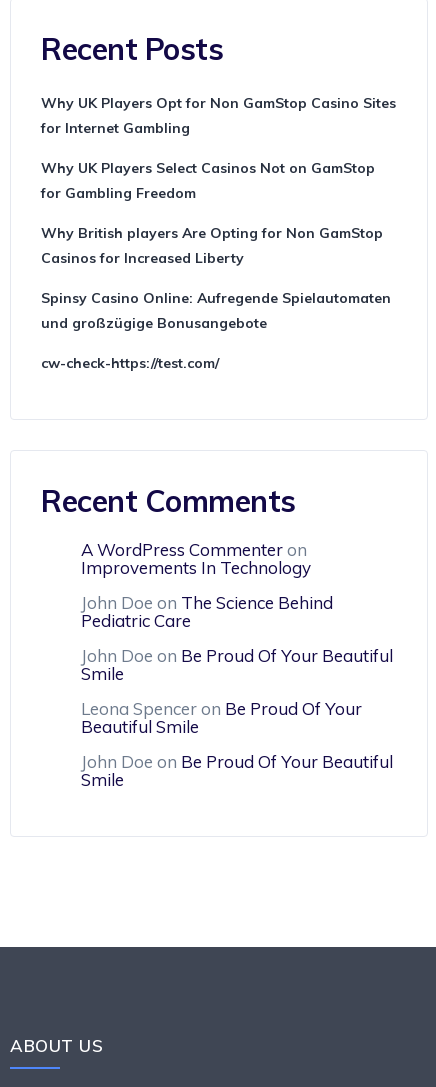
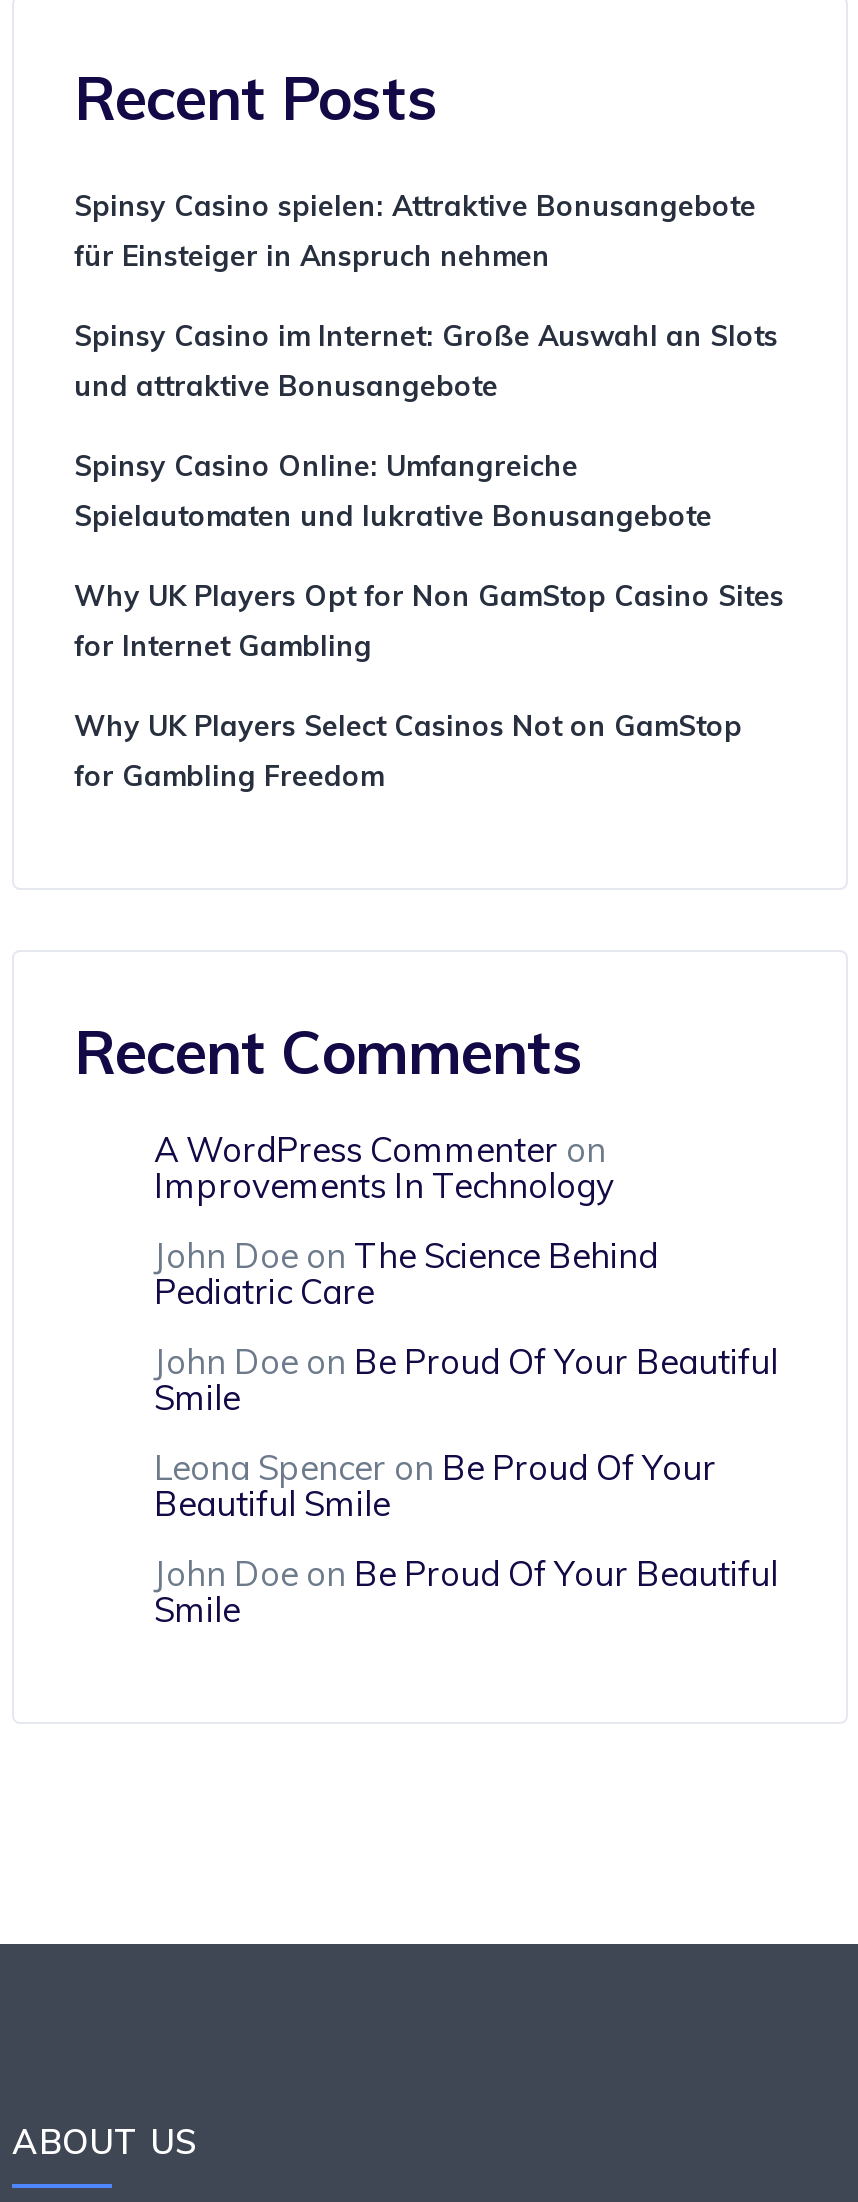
none -> [74,188,778,534] Spinsy Casino spielen: Attraktive Bonusangebote | für Einsteiger in Anspruch nehmen | Spinsy Casino im Internet: Große Auswahl an Slots | und attraktive Bonusangebote | Spinsy Casino Online: Umfangreiche | Spielautomaten und lukrative Bonusangebote
moved [41,94,396,202] -> [74,578,784,794]: Why UK Players Opt for Non GamStop Casino Sites | for Internet Gambling | Why UK Players Select Casinos Not on GamStop | for Gambling Freedom
[41,224,391,372] Why British players Are Opting for Non GamStop | Casinos for Increased Liberty | Spinsy Casino Online: Aufregende Spielautomaten | und großzügige Bonusangebote | cw-check-https://test.com/ -> none

